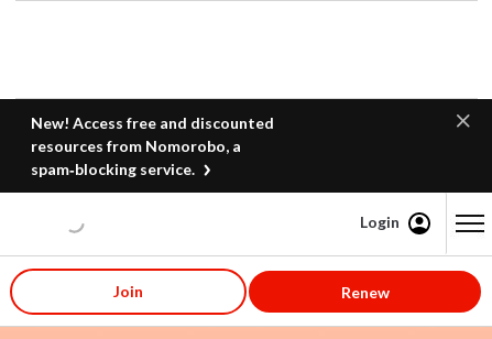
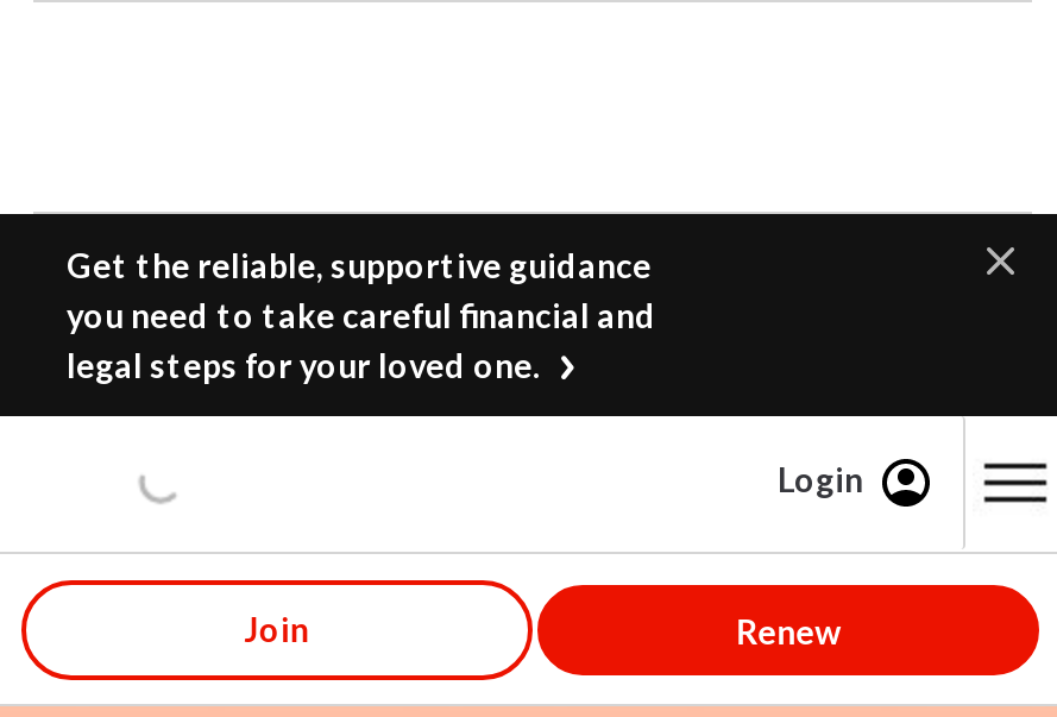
[31,113,274,178] New! Access free and discounted | resources from Nomorobo, a | spam‑blocking service. -> [67,245,656,385] Get the reliable, supportive guidance | you need to take careful financial and | legal steps for your loved one.

